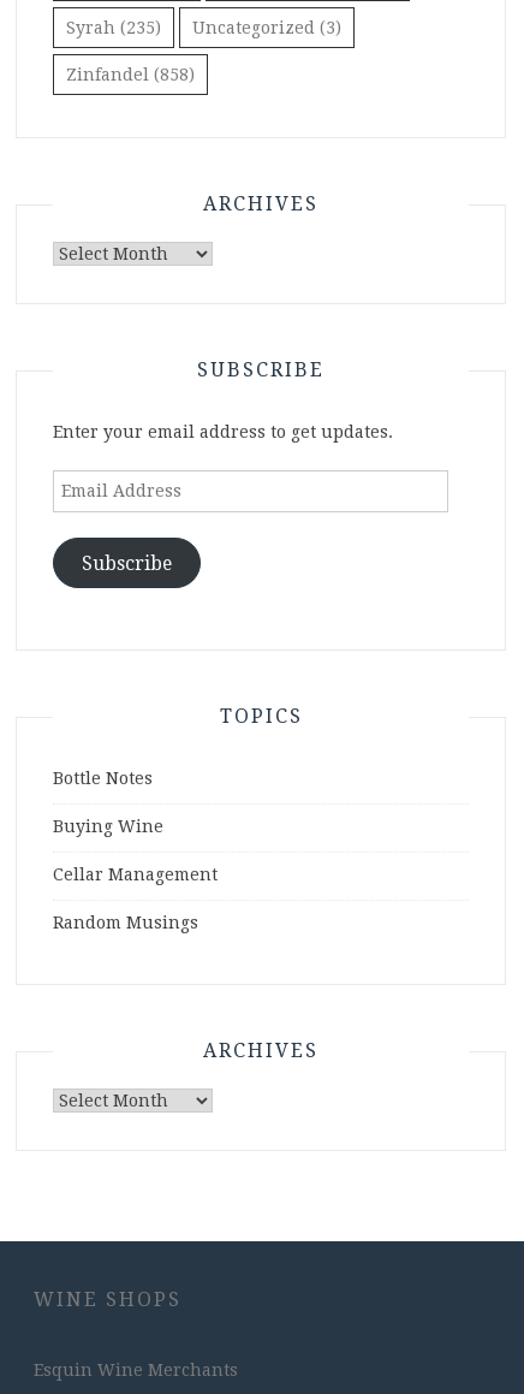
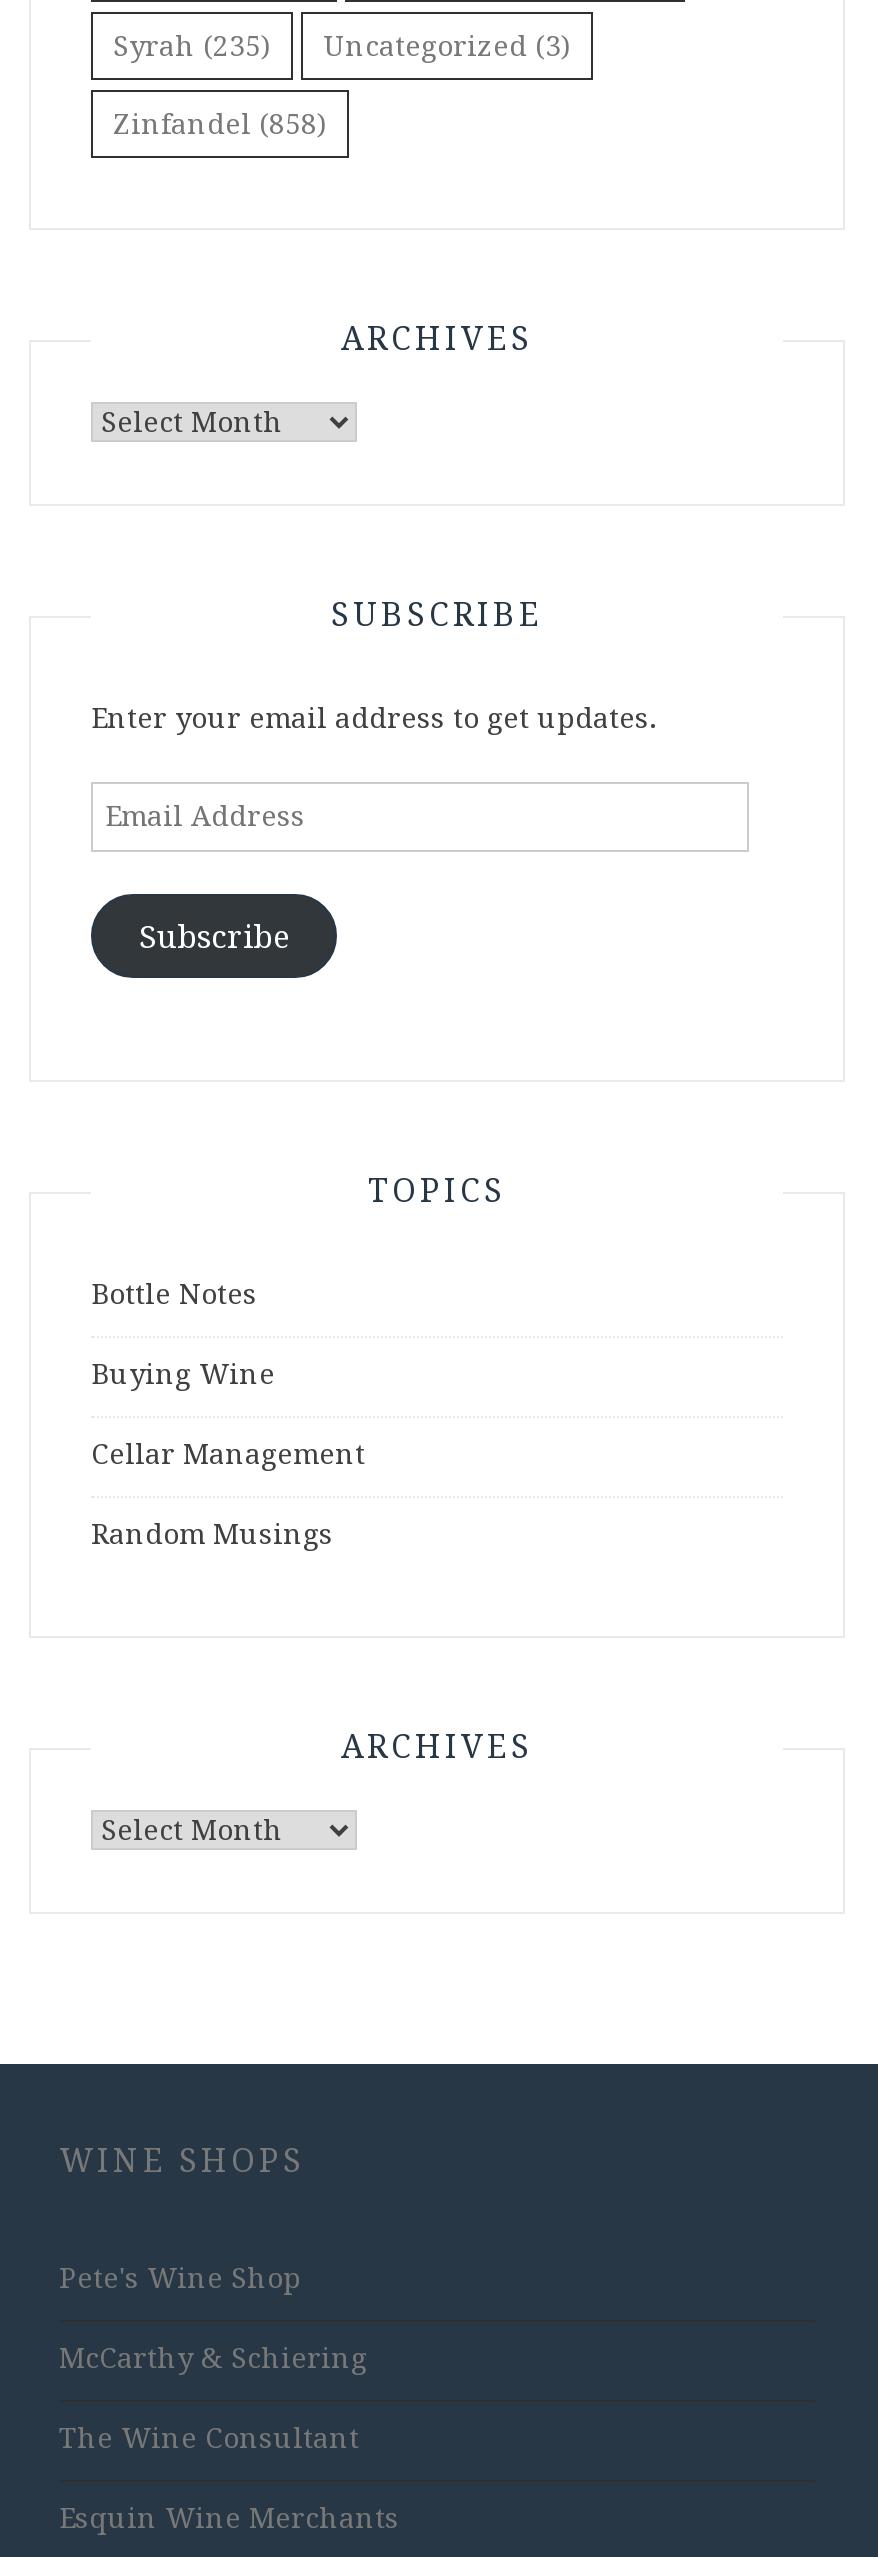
none -> [59,2262,367,2454] Pete's Wine Shop | McCarthy & Schiering | The Wine Consultant

